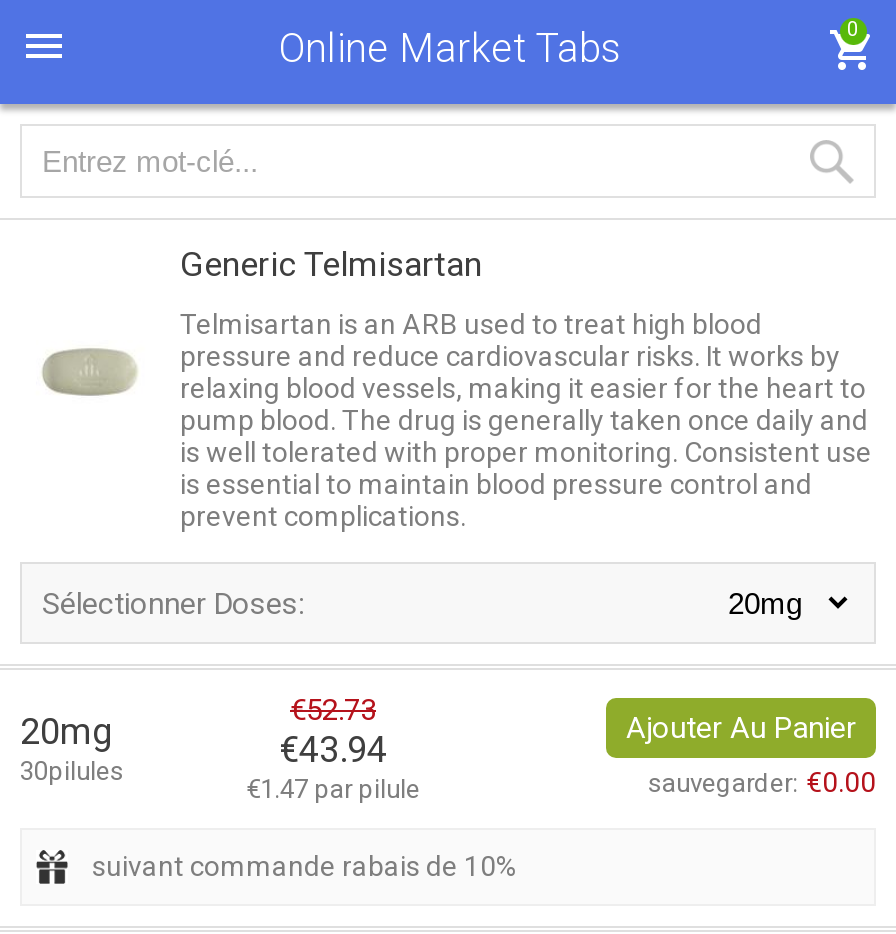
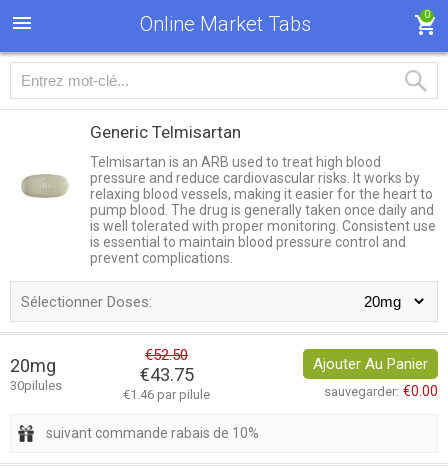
[290,692,376,728] €52.73 -> [145,346,188,364] €52.50
[279,728,387,770] €43.94 -> [139,364,193,385] €43.75
[246,774,420,804] €1.47 par pilule -> [123,387,210,402] €1.46 par pilule

